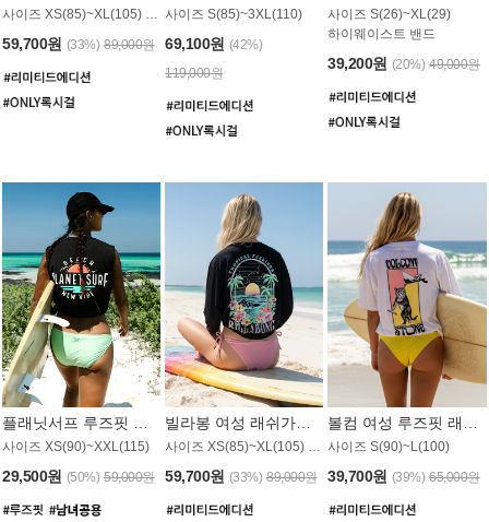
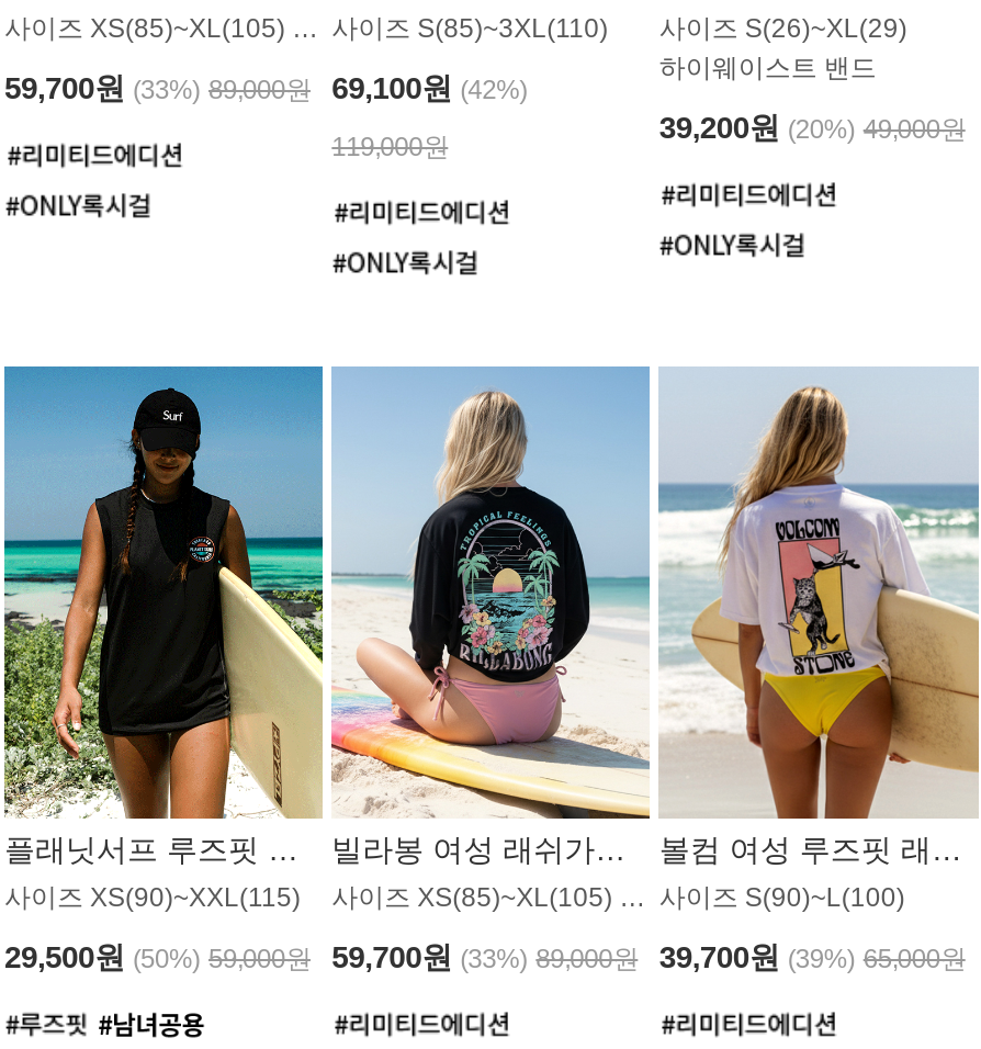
[3,192,162,408] [image] -> [7,388,325,821] [image]

